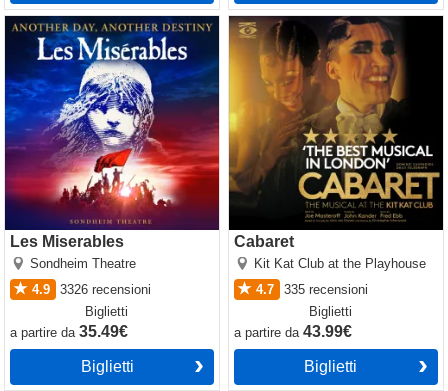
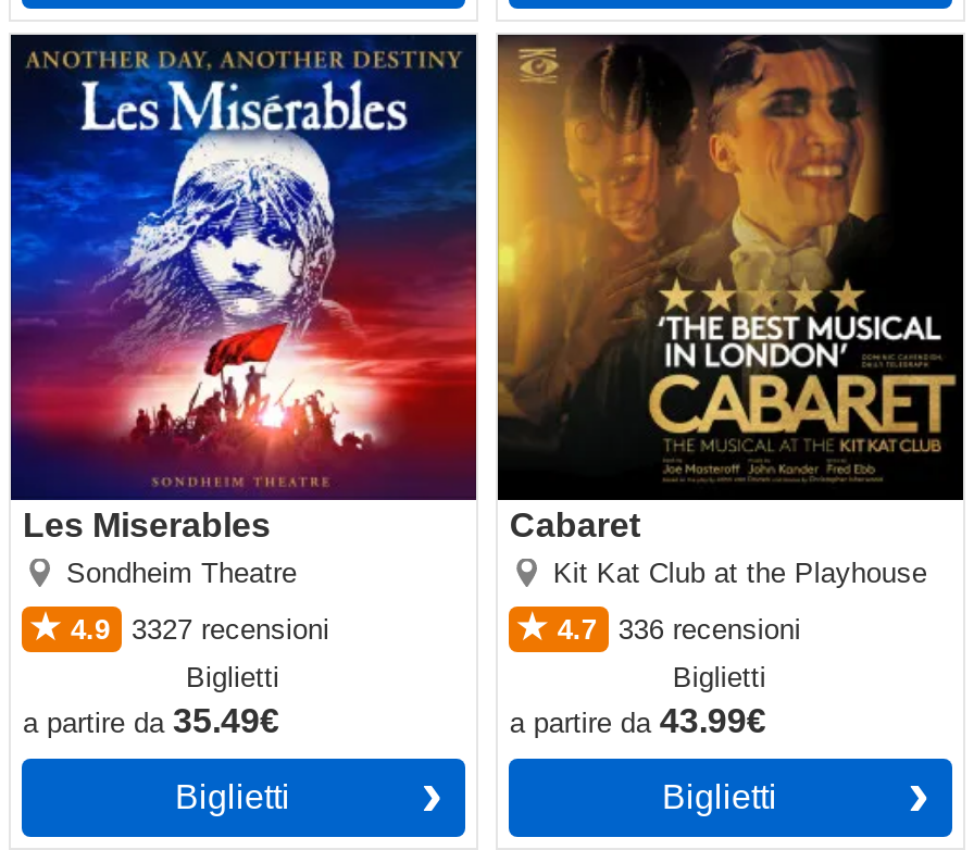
[32,282,151,297] 4.9 3326 recensioni -> [71,613,329,645] 4.9 3327 recensioni
[256,282,368,297] 4.7 335 recensioni -> [557,613,801,645] 4.7 336 recensioni

